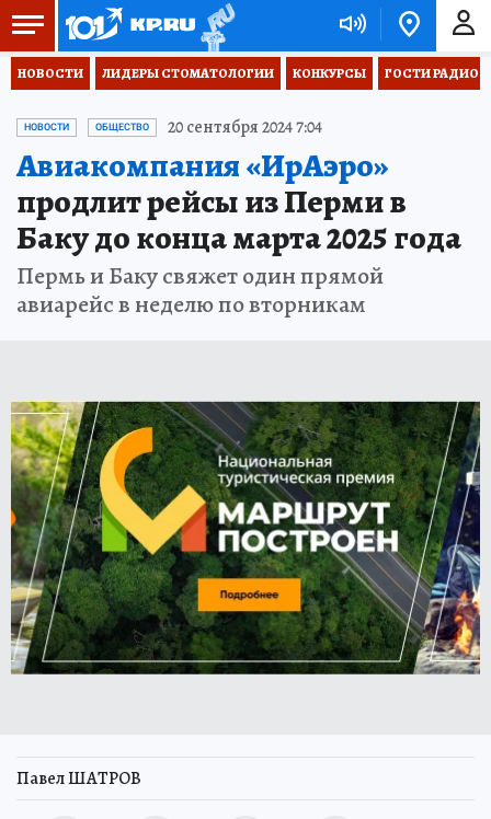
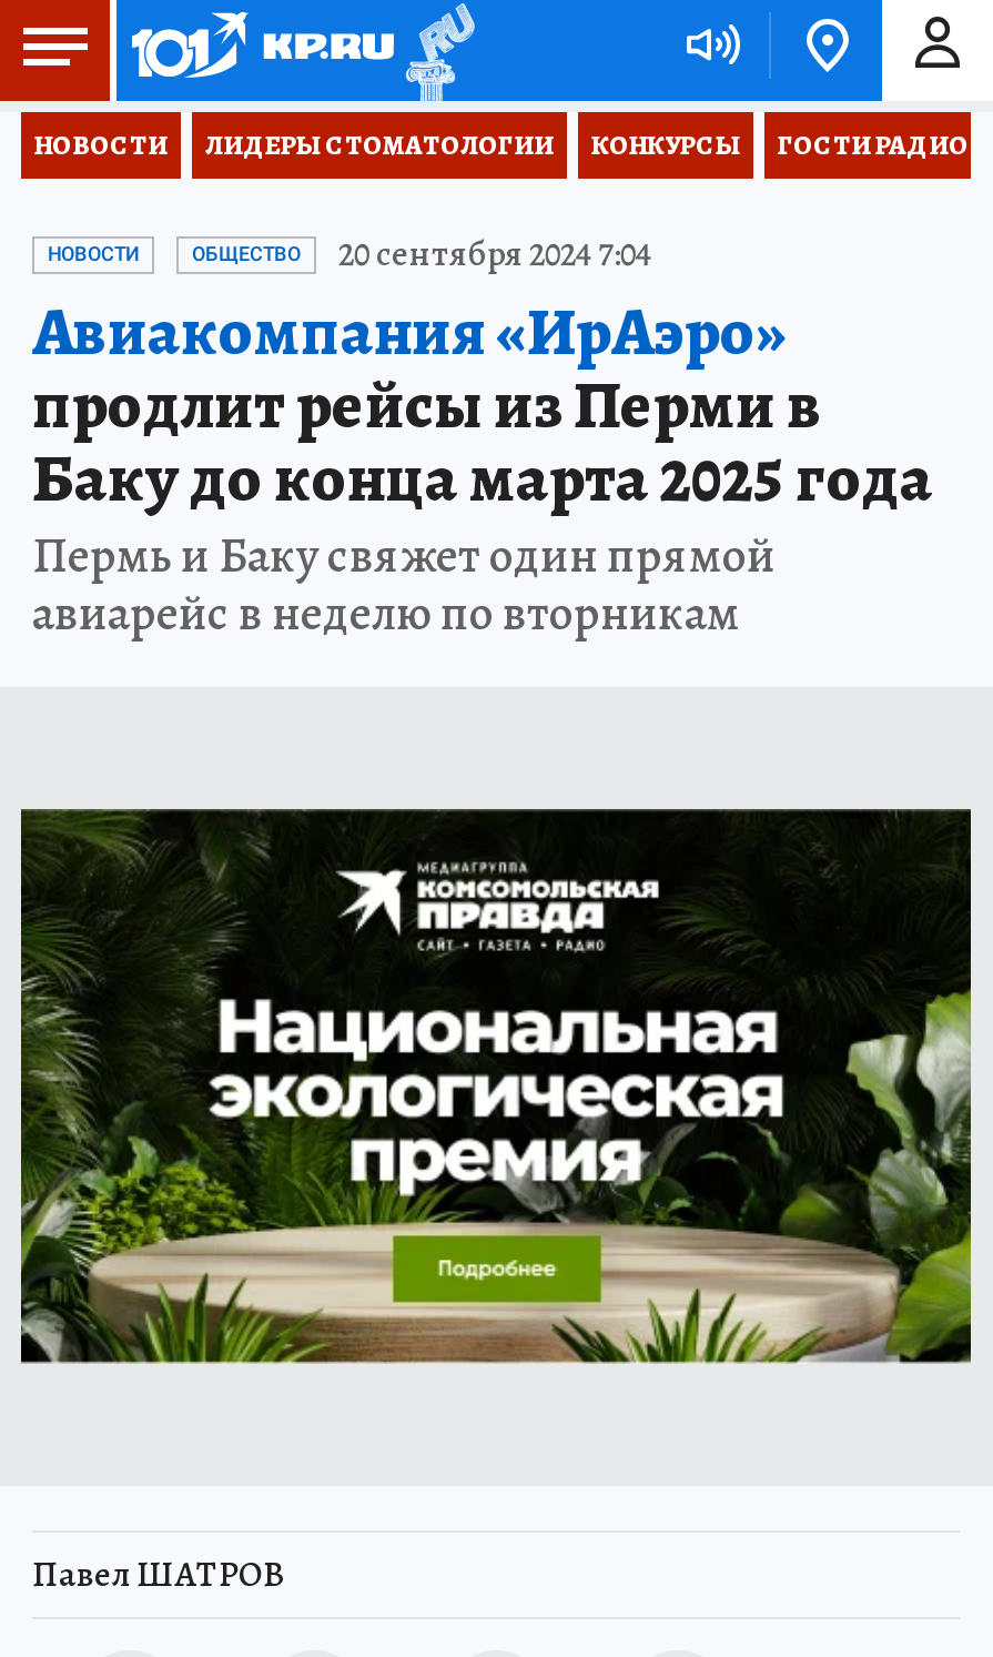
[10,401,481,676] [image] -> [19,807,973,1364] [image]

